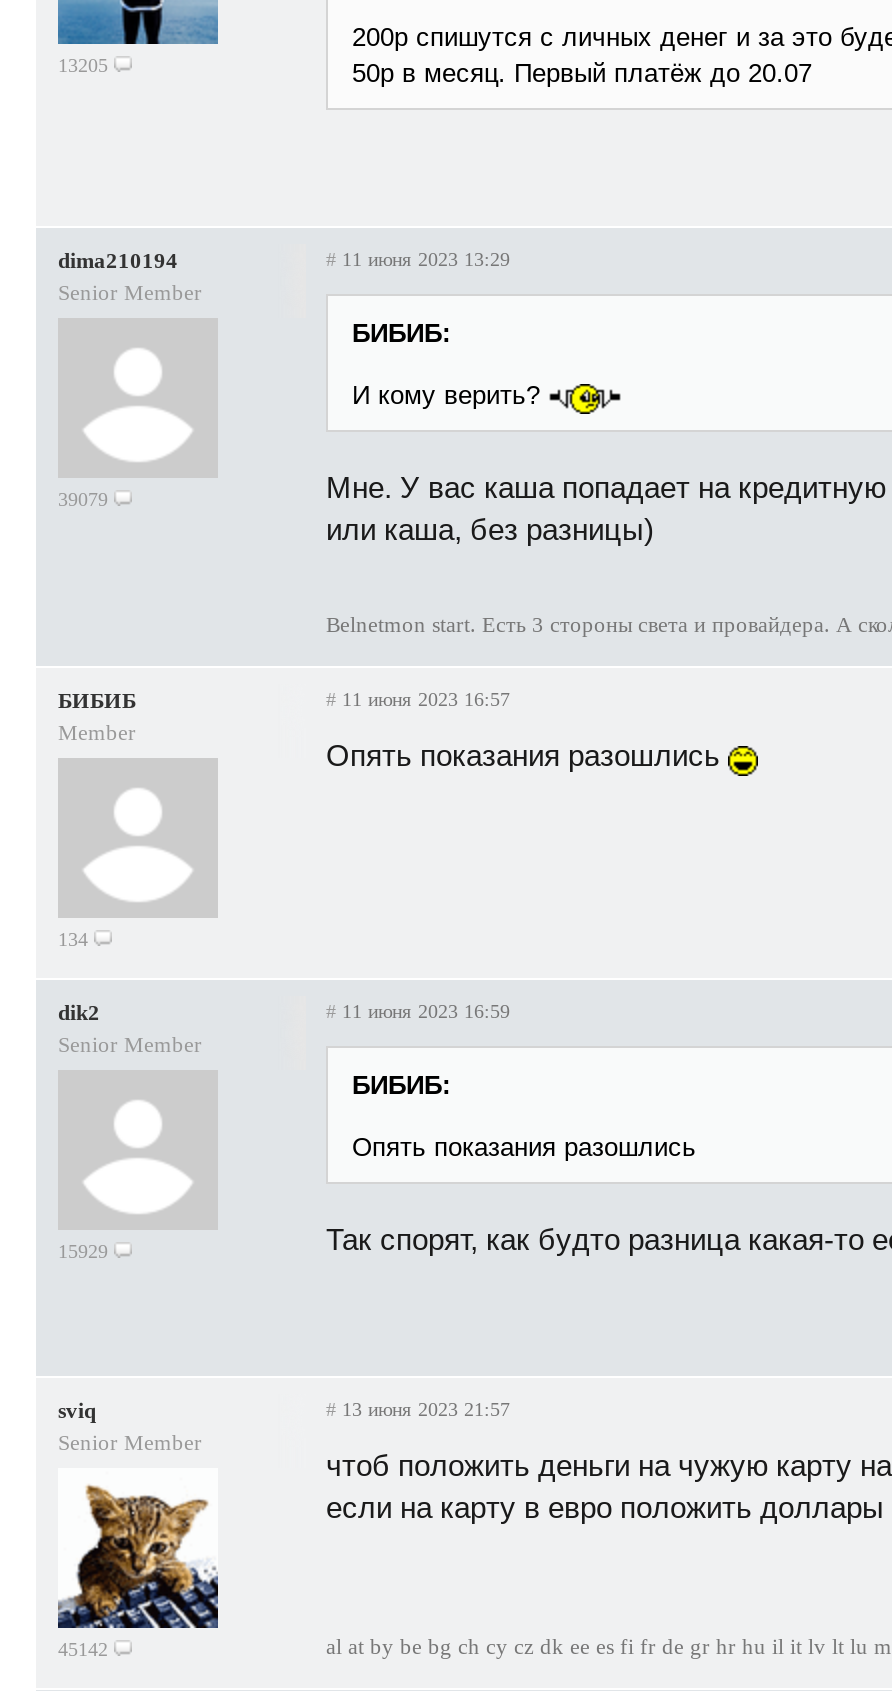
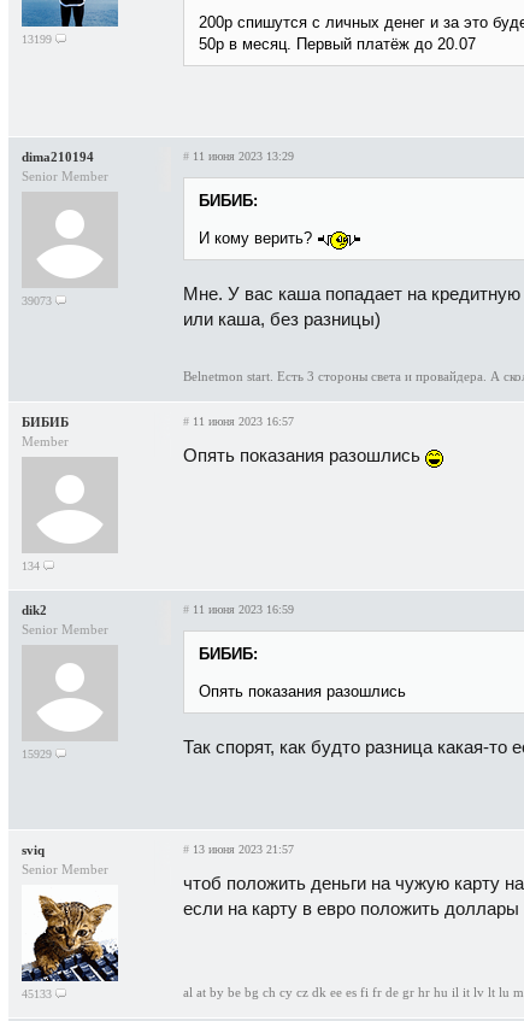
[58,54,114,76] 13205 -> [22,33,55,46] 13199
[58,488,114,510] 39079 -> [22,294,55,307] 39073
[58,1638,114,1660] 45142 -> [22,987,55,1001] 45133

